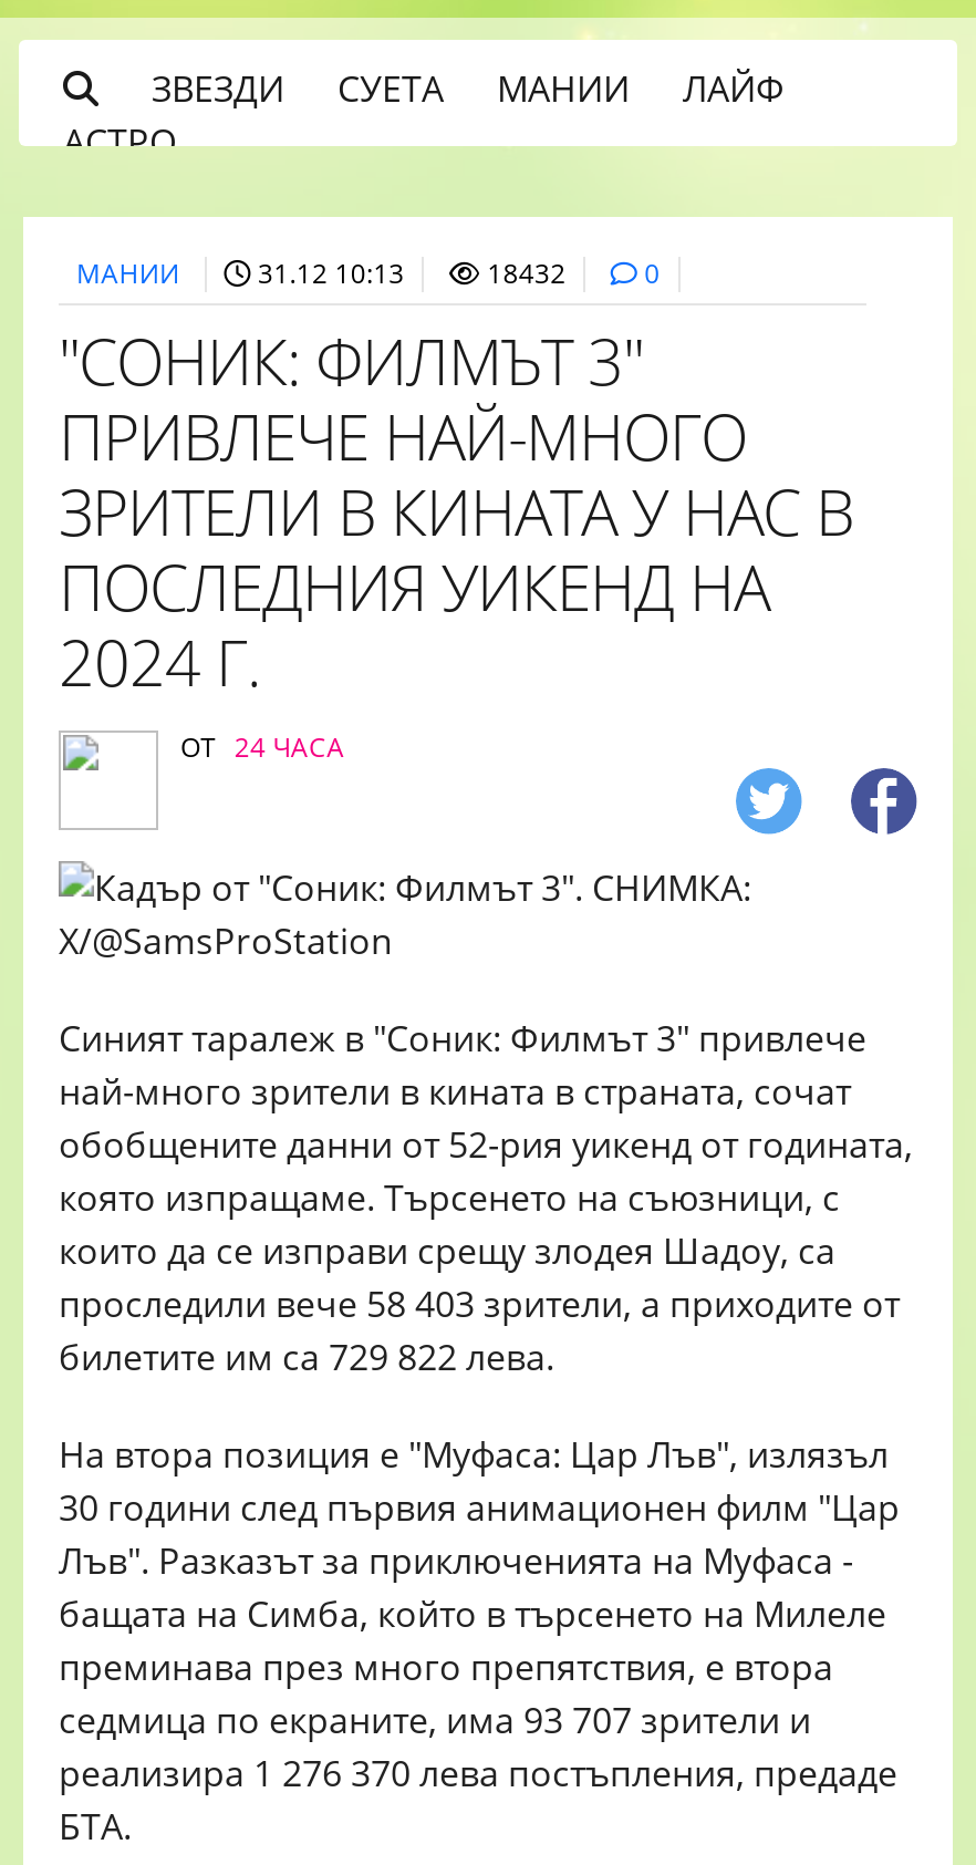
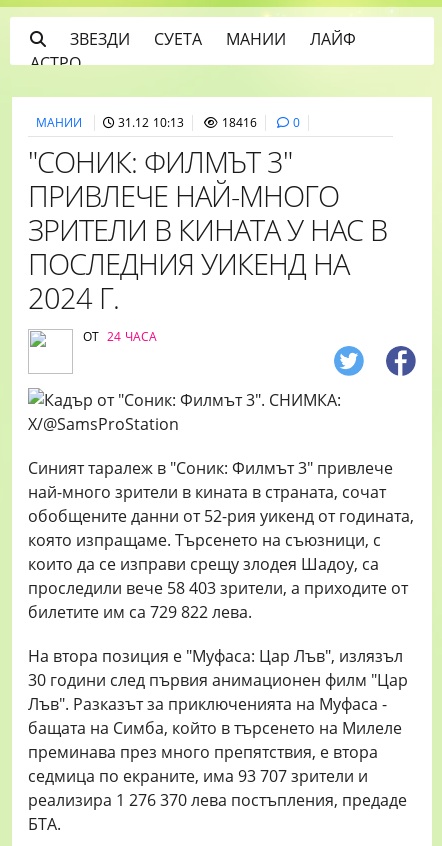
[480,255,660,292] 18432 0 -> [219,114,300,131] 18416 0

